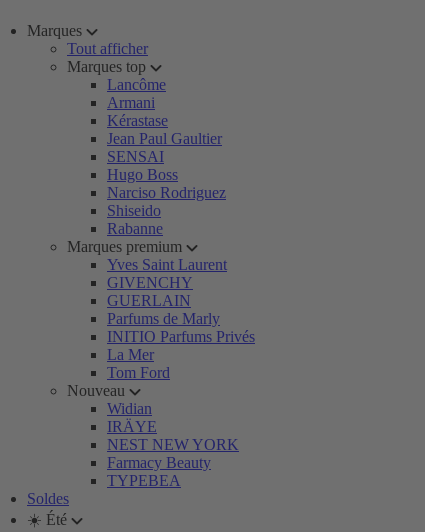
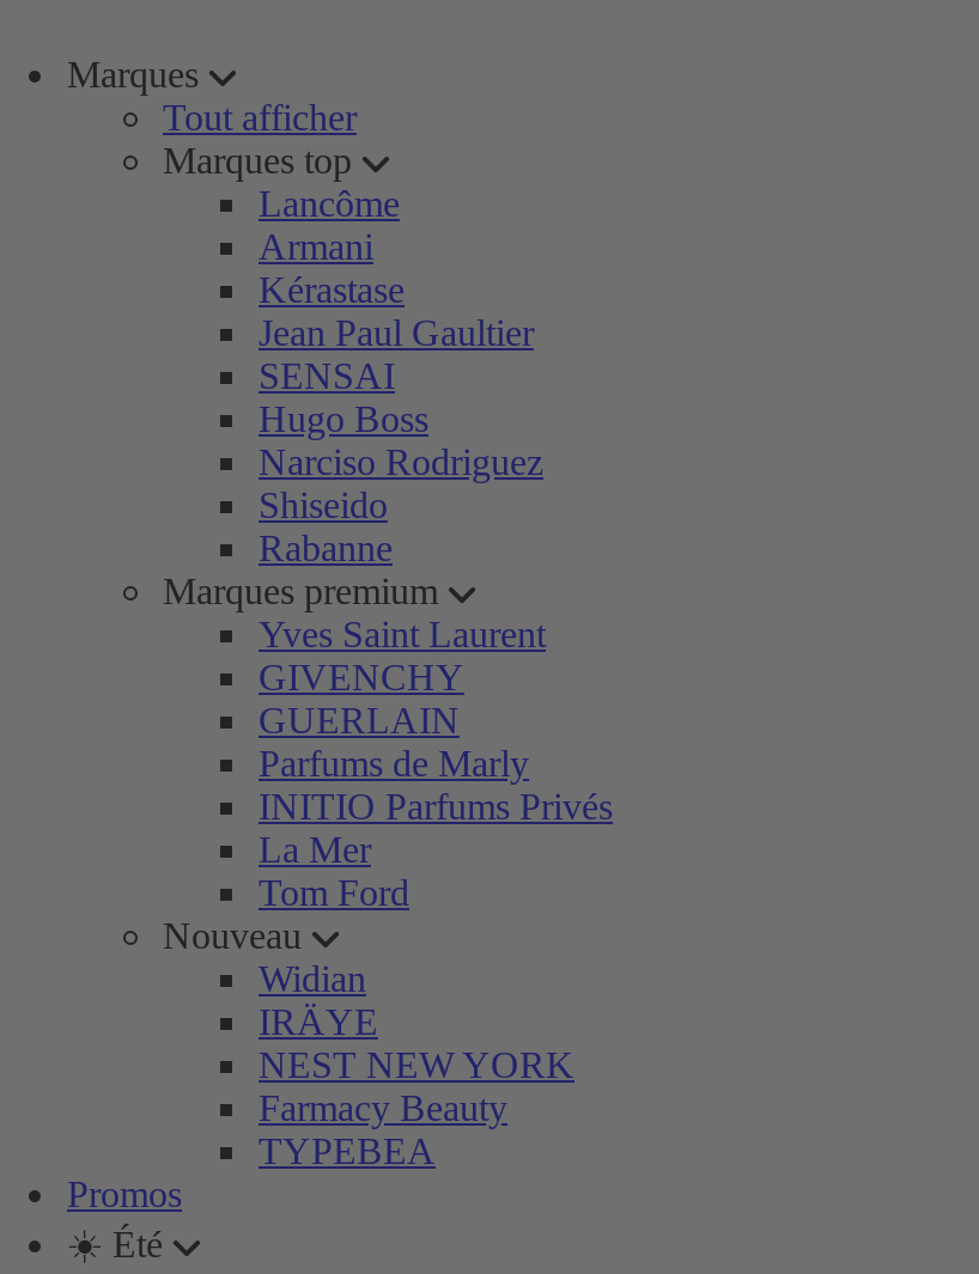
[27,490,69,507] Soldes -> [67,1174,182,1214] Promos

